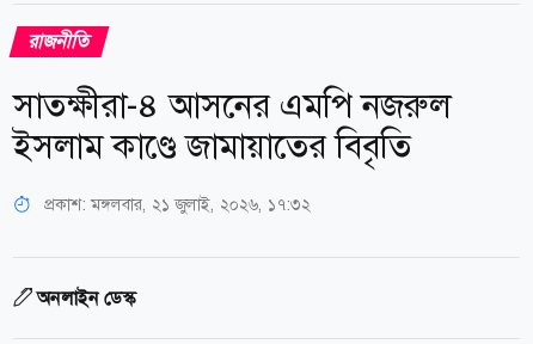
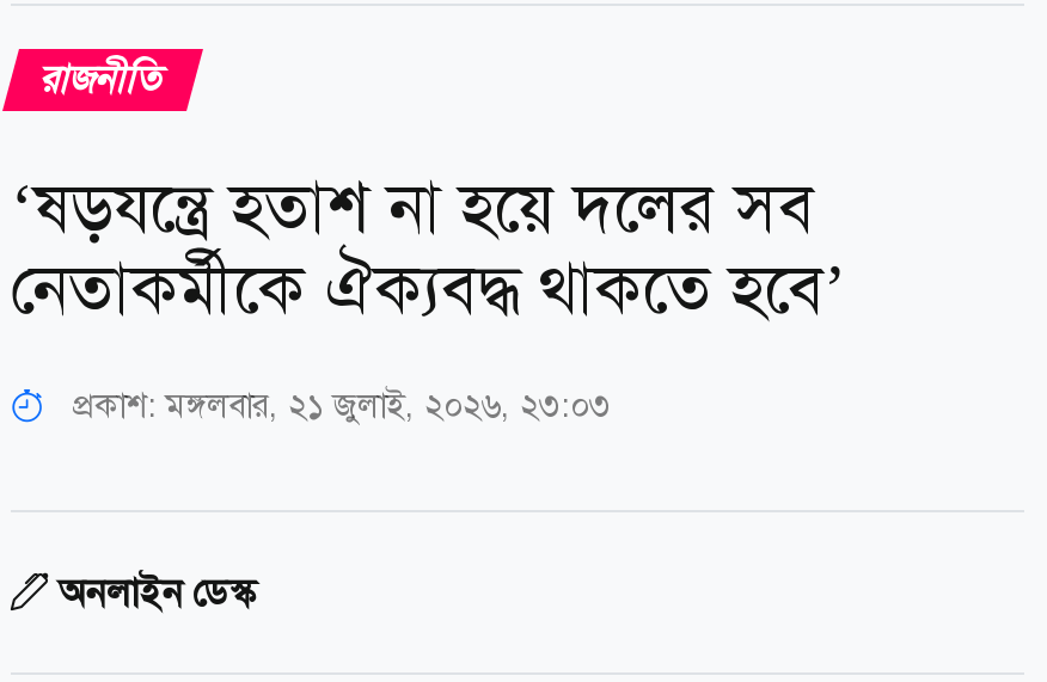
[13,84,451,169] সাতক্ষীরা-৪ আসনের এমপি নজরুল | ইসলাম কাণ্ডে জামায়াতের বিবৃতি -> [11,165,847,334] ‘ষড়যন্ত্রে হতাশ না হয়ে দলের সব | নেতাকর্মীকে ঐক্যবদ্ধ থাকতে হবে’
[39,194,311,216] প্রকাশ: মঙ্গলবার, ২১ জুলাই, ২০২৬, ১৭:৩২ -> [63,385,611,428] প্রকাশ: মঙ্গলবার, ২১ জুলাই, ২০২৬, ২৩:০৩

